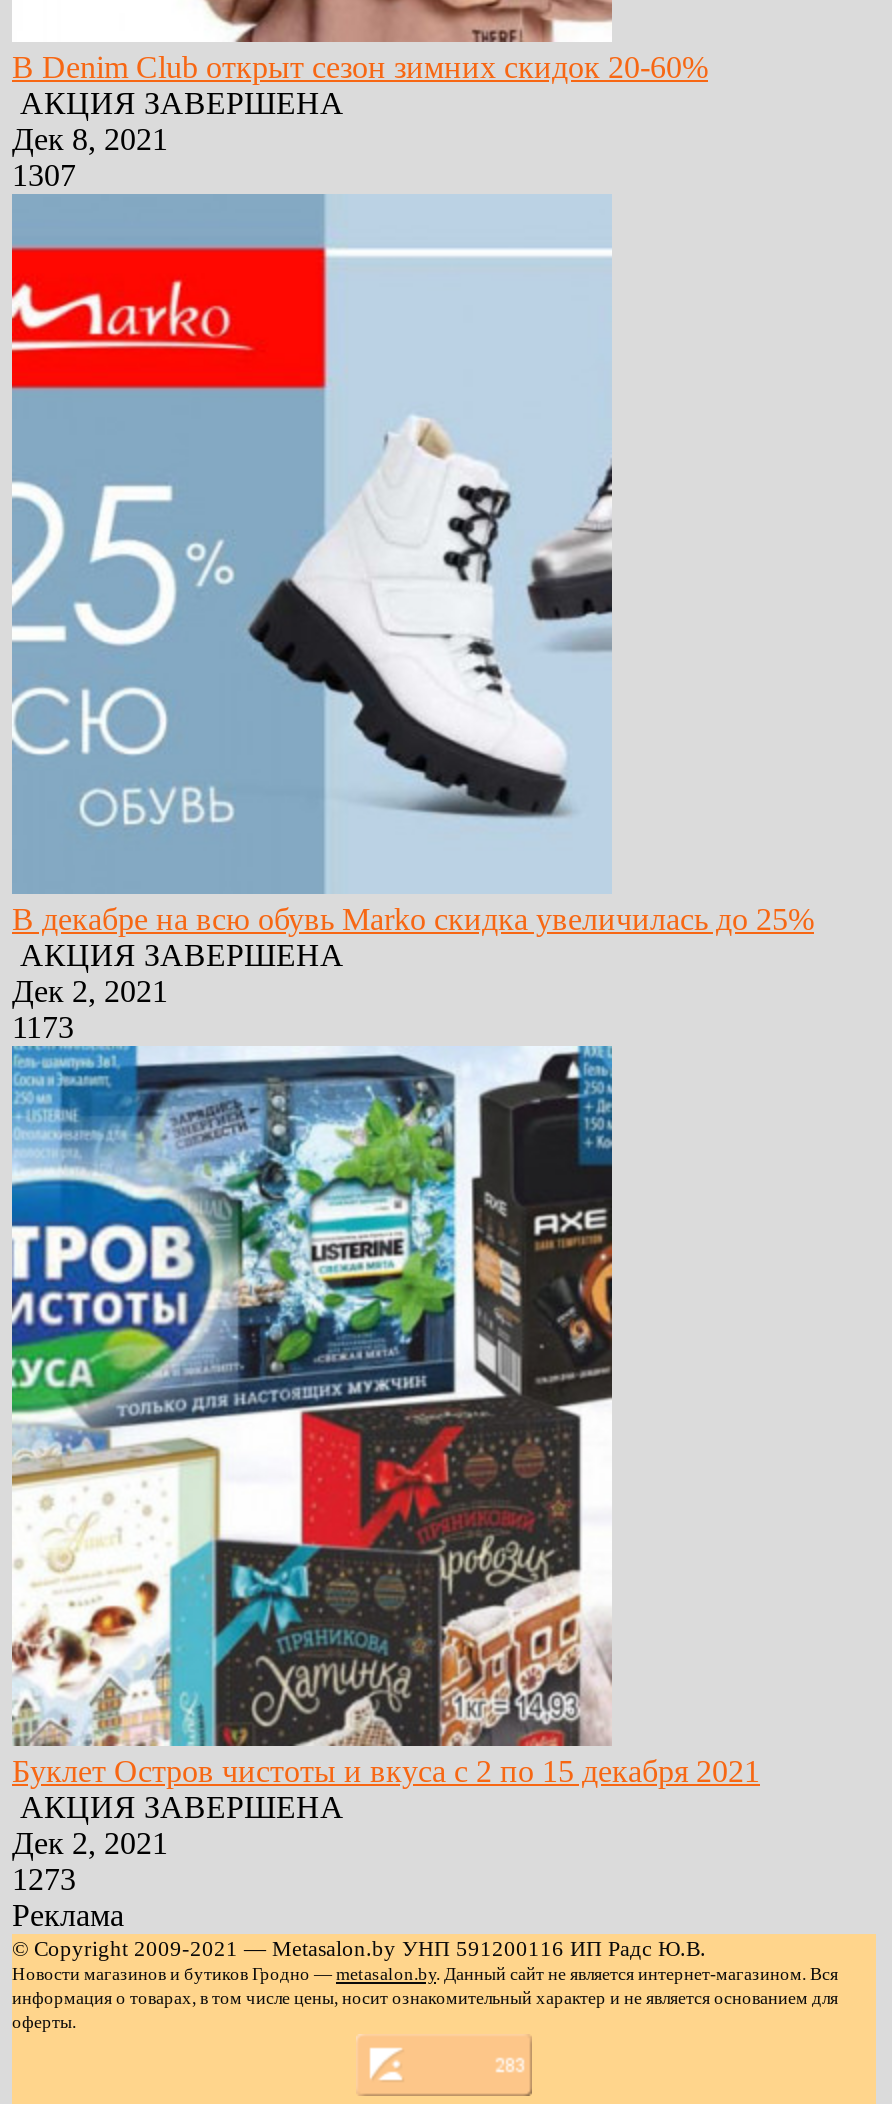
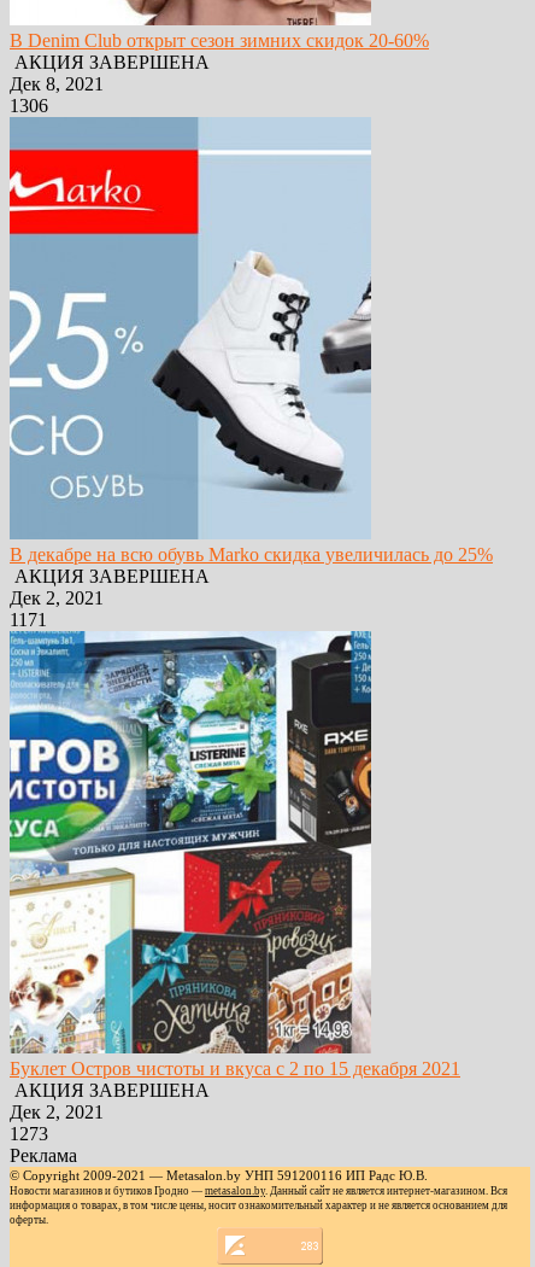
[12,159,76,193] 1307 -> [10,96,48,116] 1306
[12,1011,74,1045] 1173 -> [10,610,47,630] 1171

